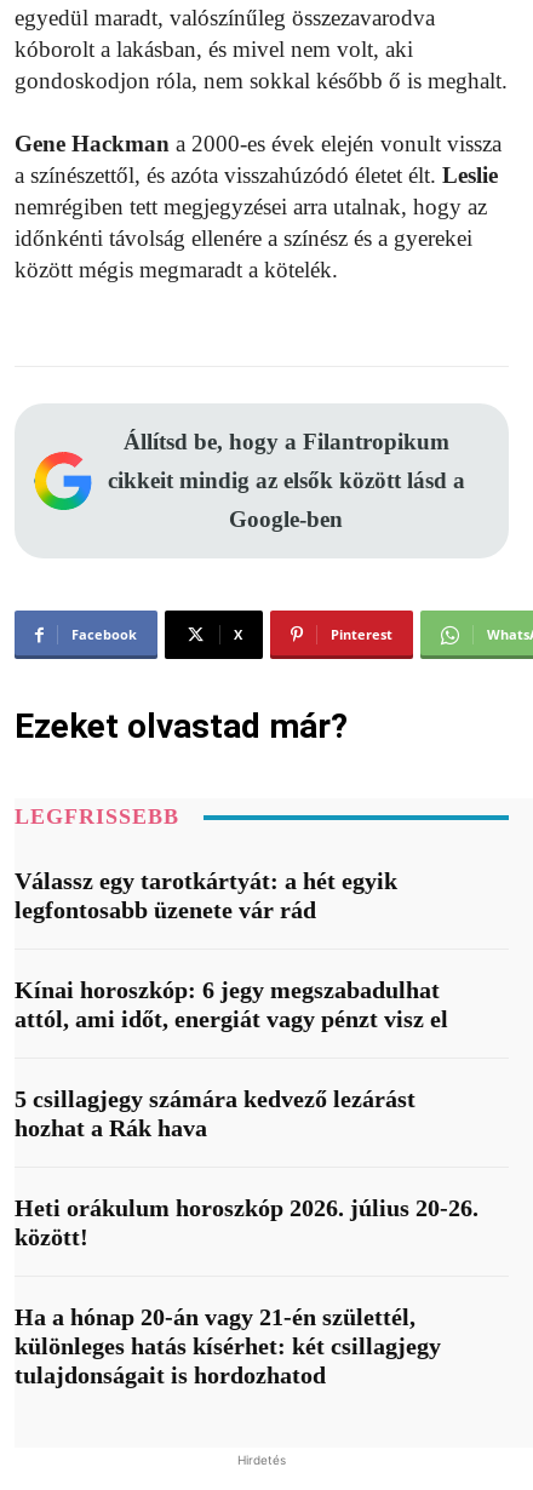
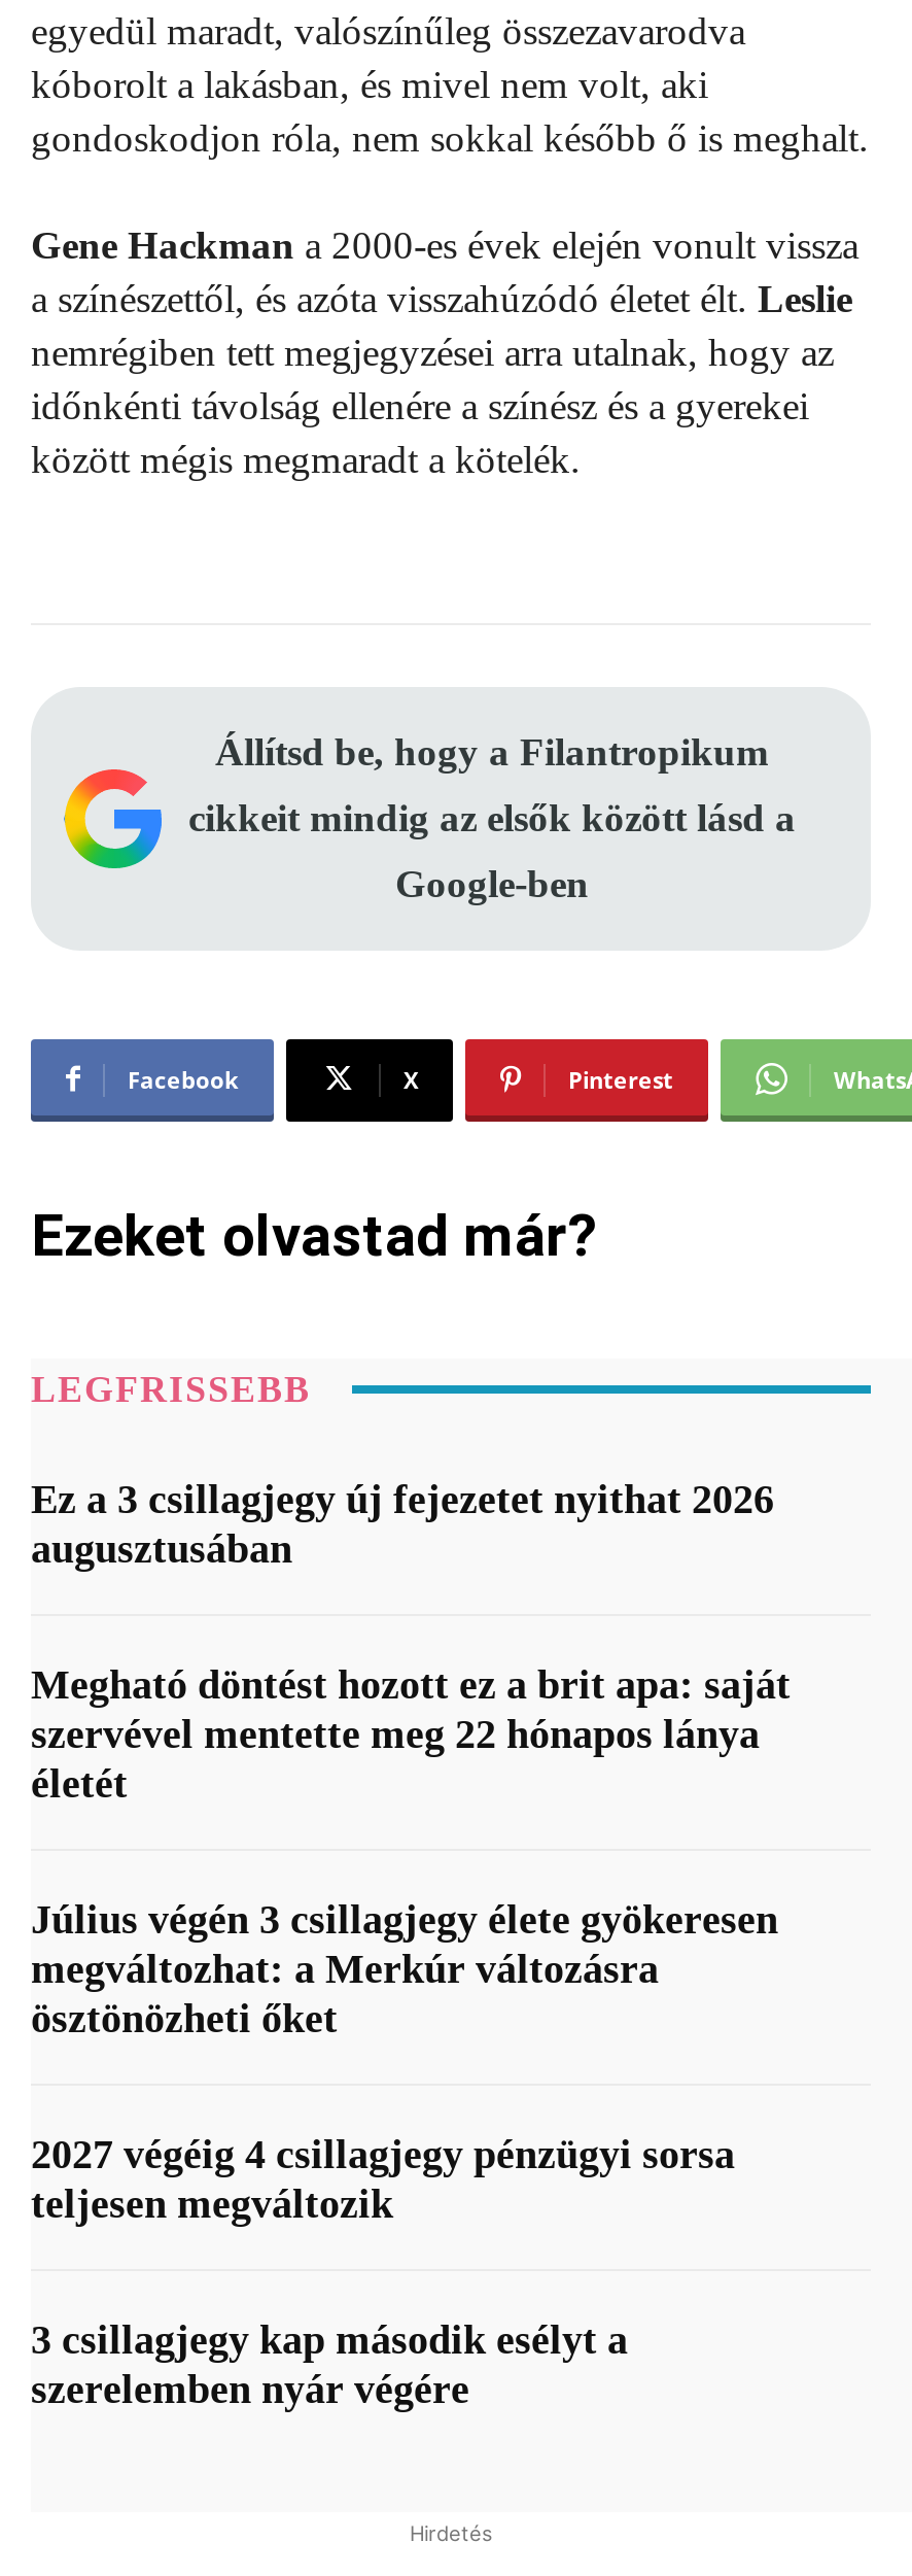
[15,868,397,923] Válassz egy tarotkártyát: a hét egyik | legfontosabb üzenete vár rád -> [31,1475,774,1570] Ez a 3 csillagjegy új fejezetet nyithat 2026 | augusztusában
[15,977,448,1032] Kínai horoszkóp: 6 jegy megszabadulhat | attól, ami időt, energiát vagy pénzt visz el -> [31,1661,791,1805] Megható döntést hozott ez a brit apa: saját | szervével mentette meg 22 hónapos lánya | életét
[15,1086,415,1141] 5 csillagjegy számára kedvező lezárást | hozhat a Rák hava -> [31,1896,778,2040] Július végén 3 csillagjegy élete gyökeresen | megváltozhat: a Merkúr változásra | ösztönözheti őket
[15,1195,478,1250] Heti orákulum horoszkóp 2026. július 20-26. | között! -> [31,2130,735,2225] 2027 végéig 4 csillagjegy pénzügyi sorsa | teljesen megváltozik
[15,1304,441,1388] Ha a hónap 20-án vagy 21-én születtél, | különleges hatás kísérhet: két csillagjegy | tulajdonságait is hordozhatod -> [31,2316,628,2411] 3 csillagjegy kap második esélyt a | szerelemben nyár végére

